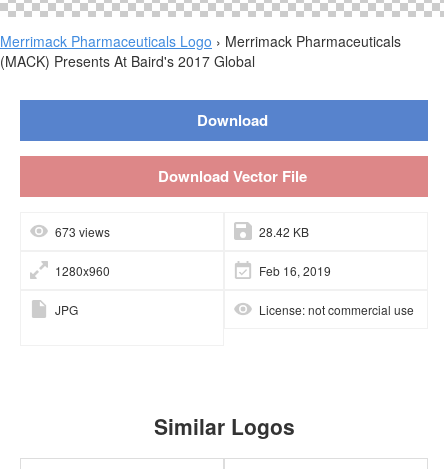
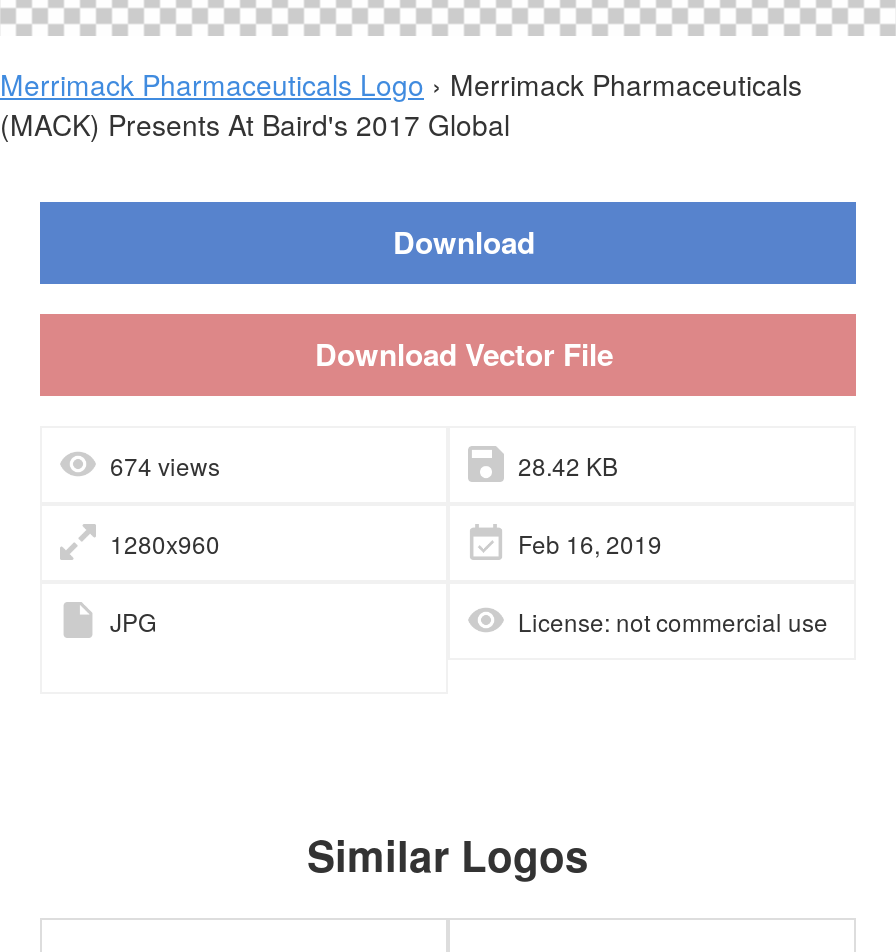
[55,223,110,240] 673 views -> [110,448,220,482] 674 views

